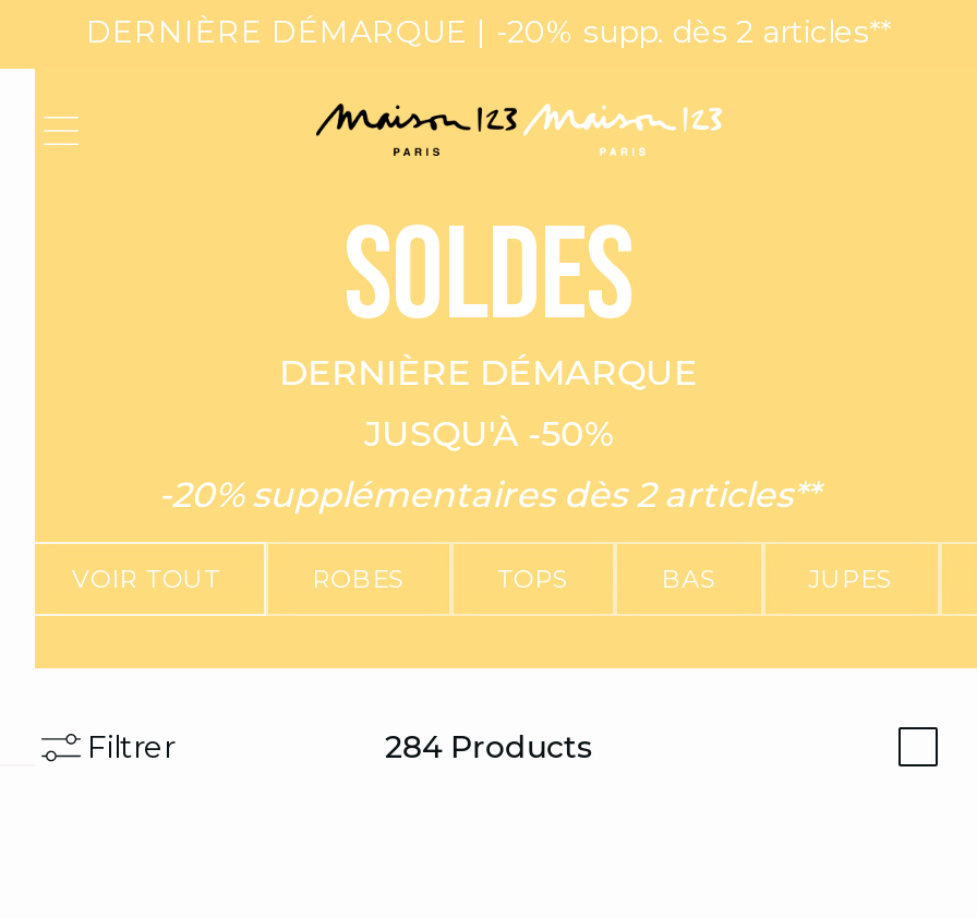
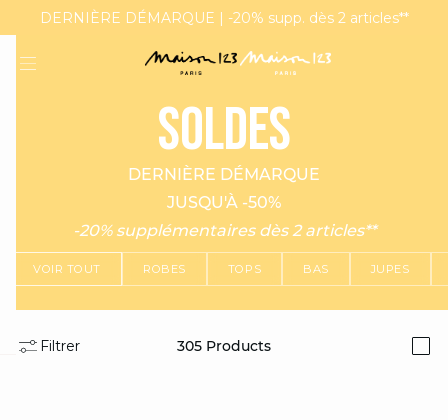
[385,727,592,766] 284 Products -> [177,337,271,355] 305 Products

